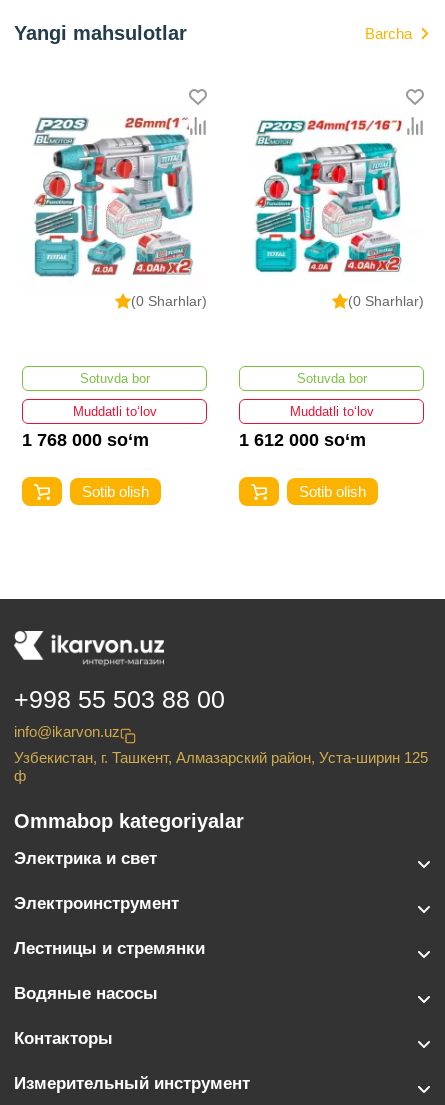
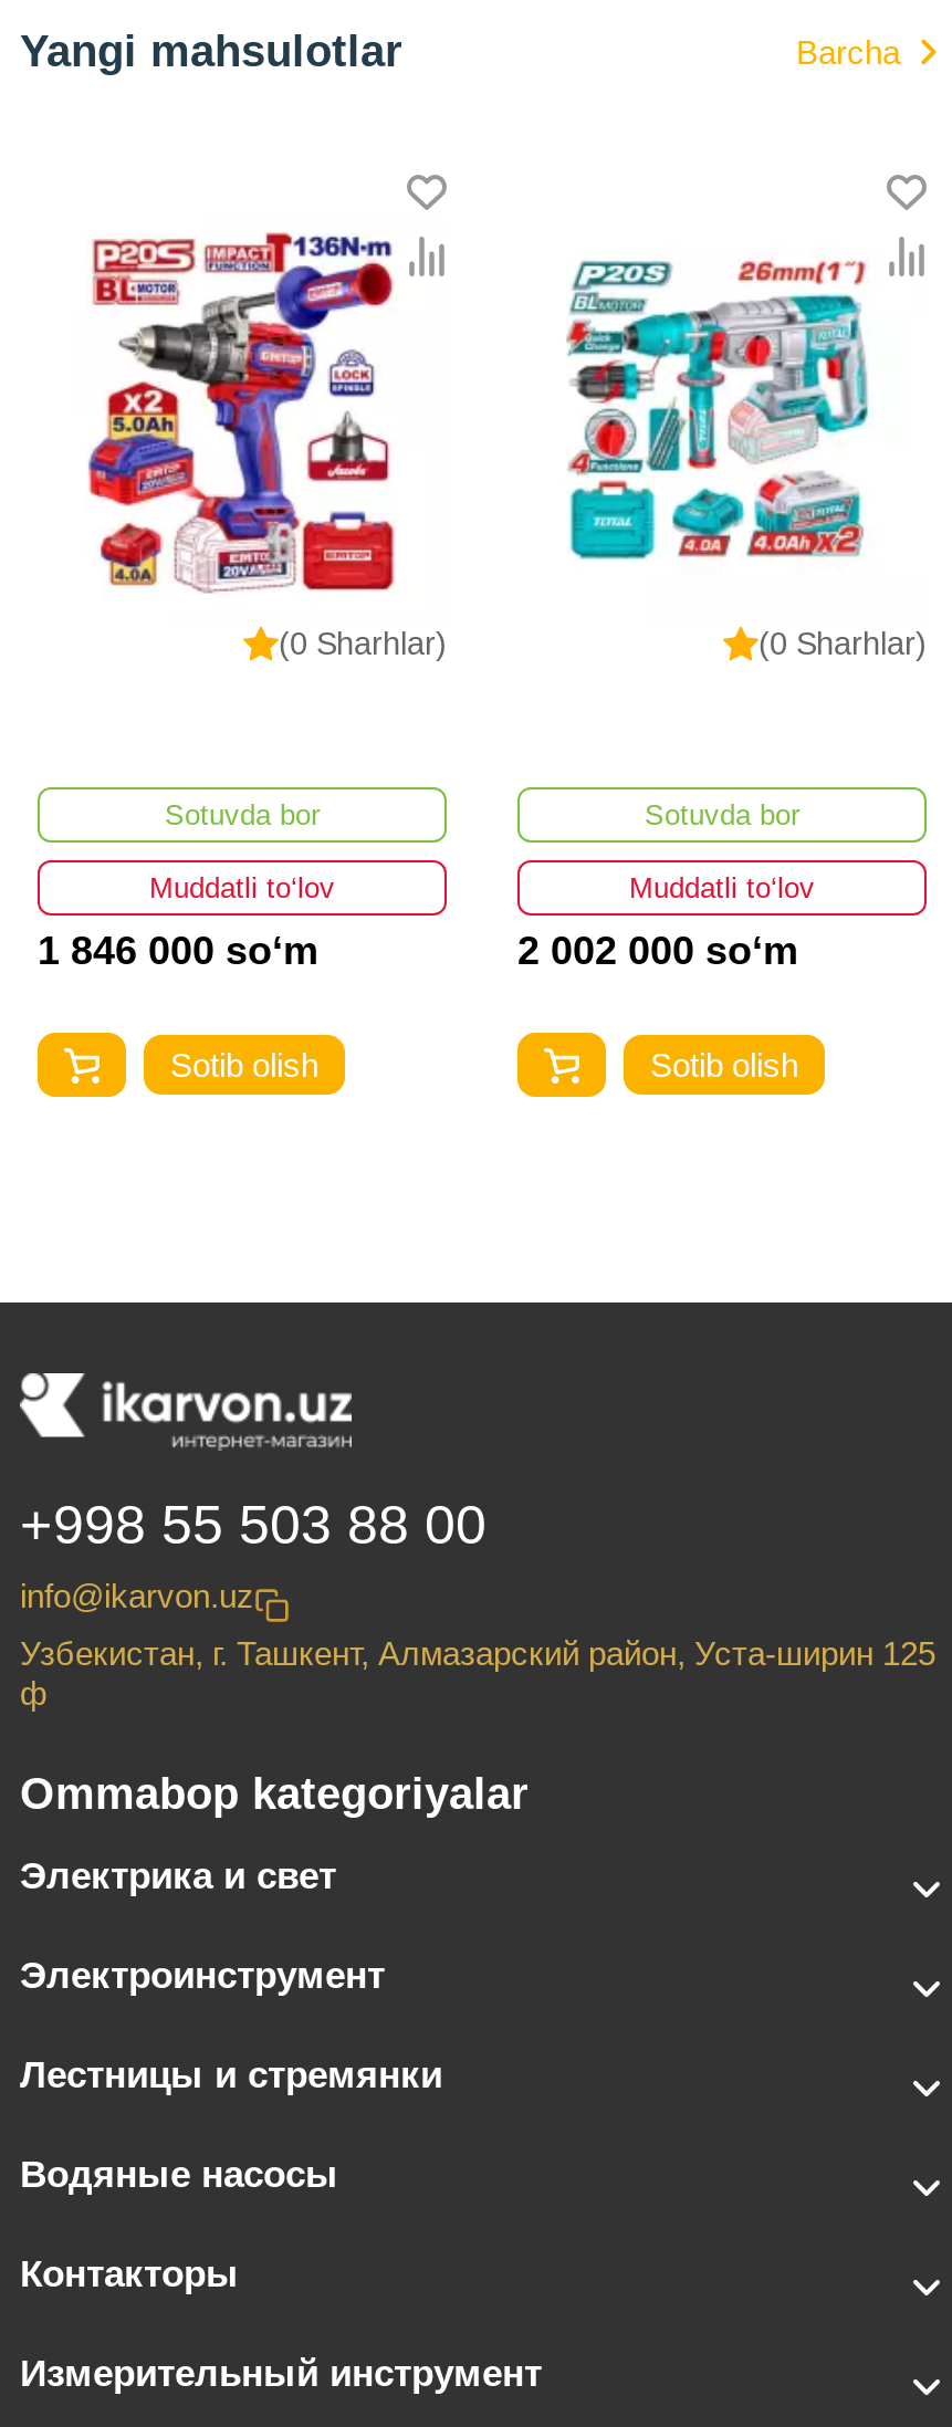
[33,115,194,278] [image] -> [64,230,416,595] [image]
[254,119,403,273] [image] -> [553,243,878,579] [image]
[22,430,149,450] 1 768 000 so‘m -> [38,929,318,974] 1 846 000 so‘m
[239,430,366,450] 1 612 000 so‘m -> [517,929,798,974] 2 002 000 so‘m

